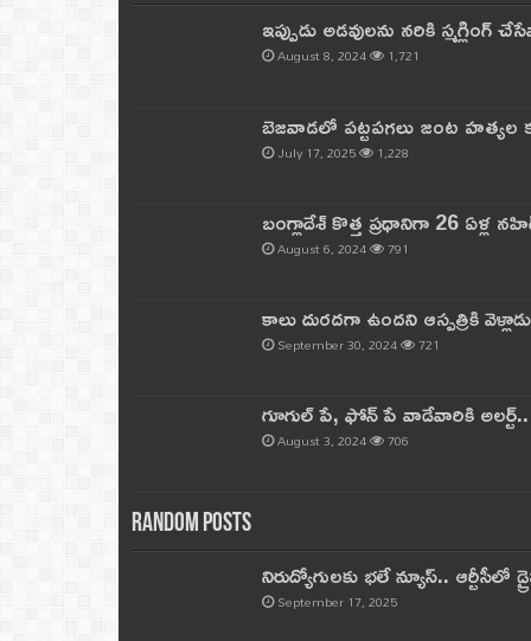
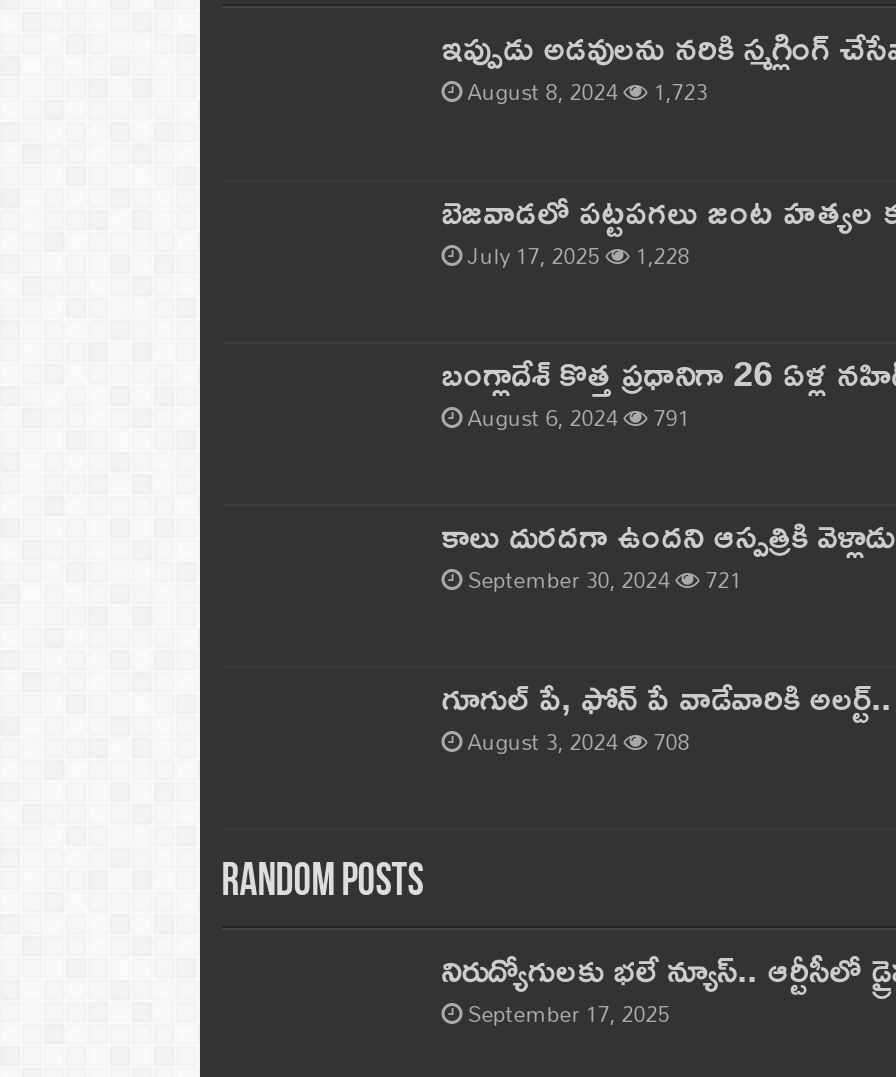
[277,43,419,69] August 8, 2024 1,721 -> [468,71,708,115] August 8, 2024 1,723
[277,428,409,454] August 3, 2024 706 -> [468,720,690,764] August 3, 2024 708

